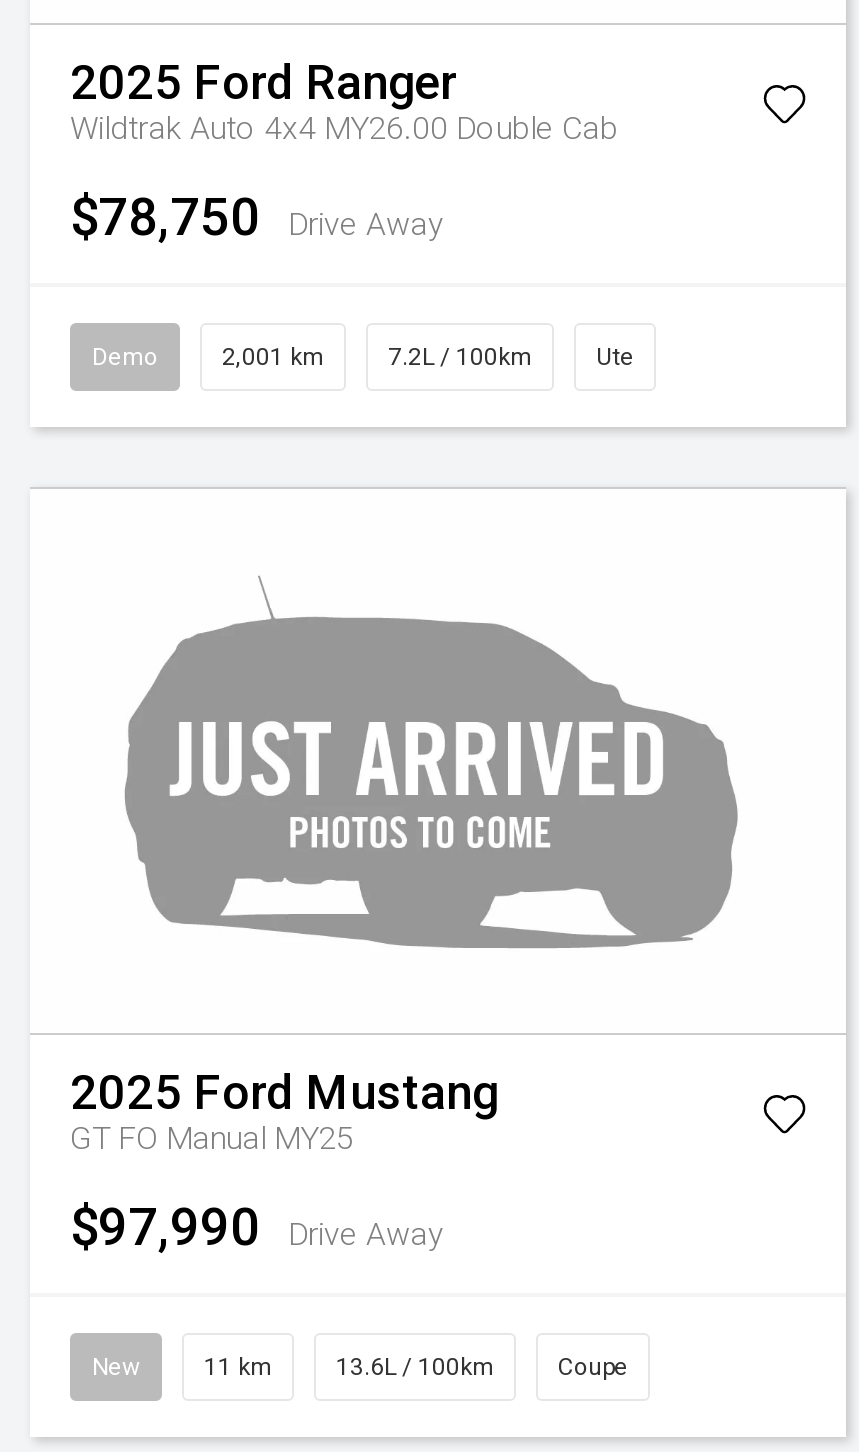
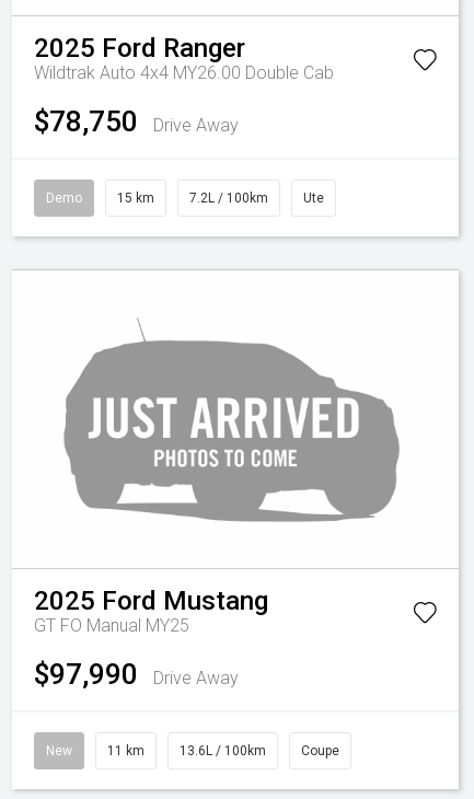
[222,343,324,371] 2,001 km -> [117,190,154,206] 15 km

